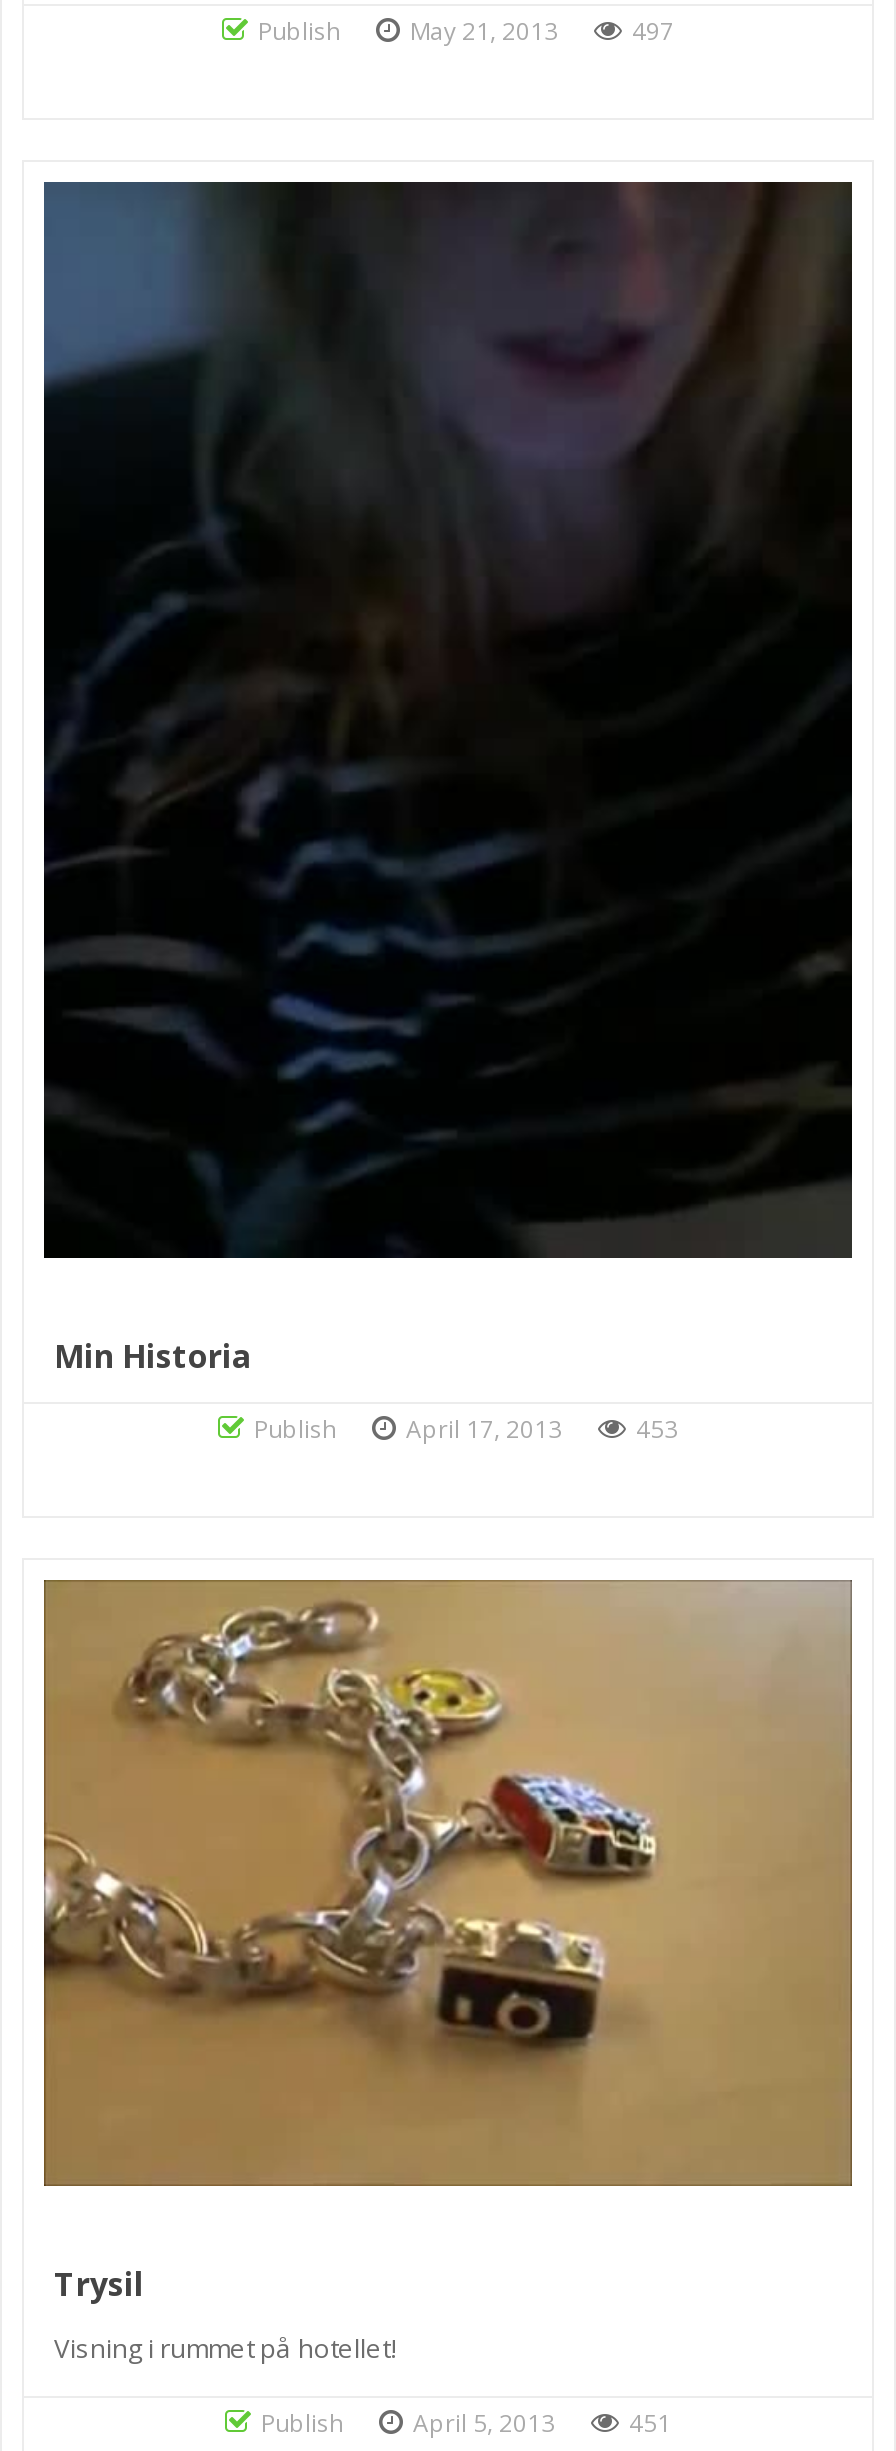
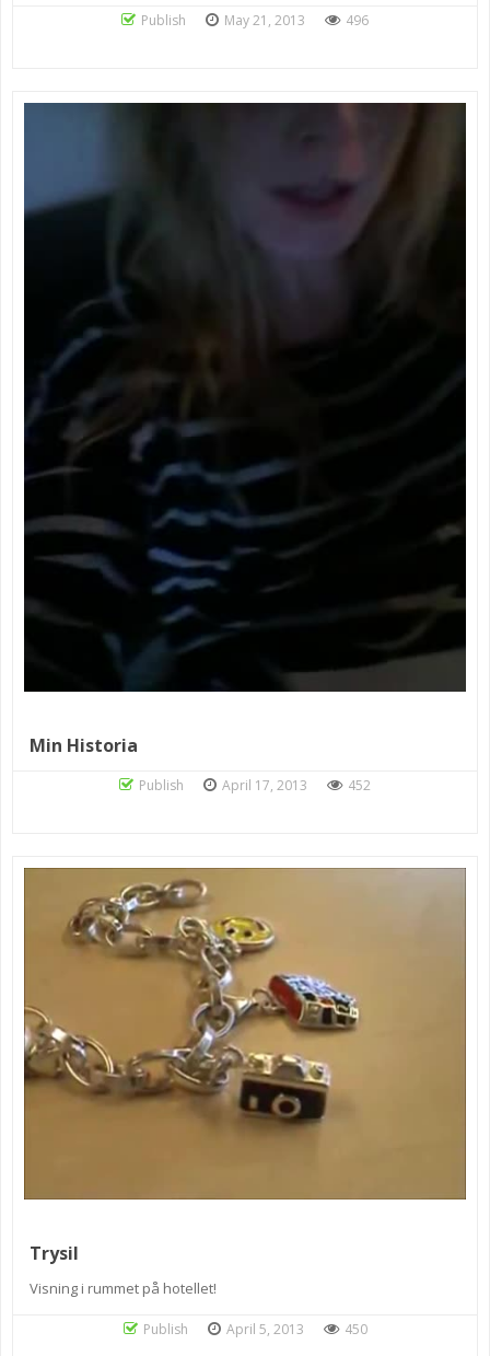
[632,13,674,47] 497 -> [346,11,369,29] 496
[636,1413,678,1447] 453 -> [348,776,371,795] 452
[629,2407,671,2441] 451 -> [344,1320,367,1339] 450

